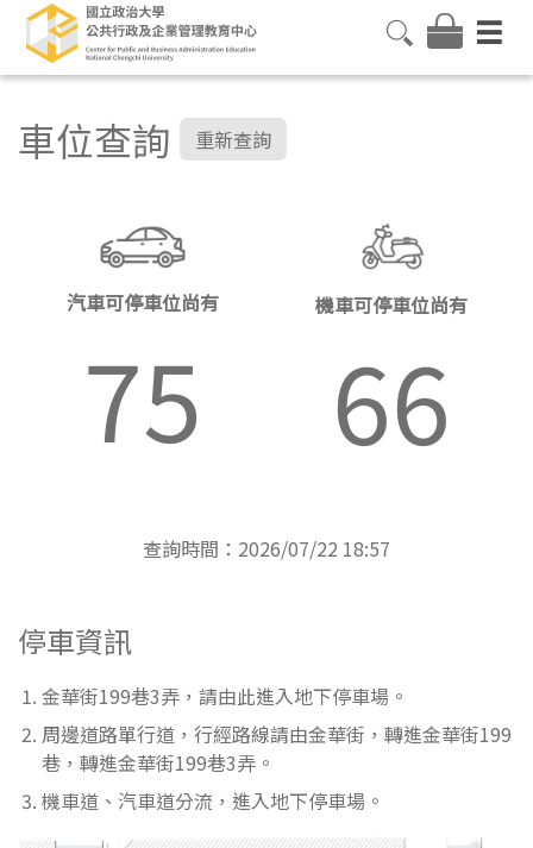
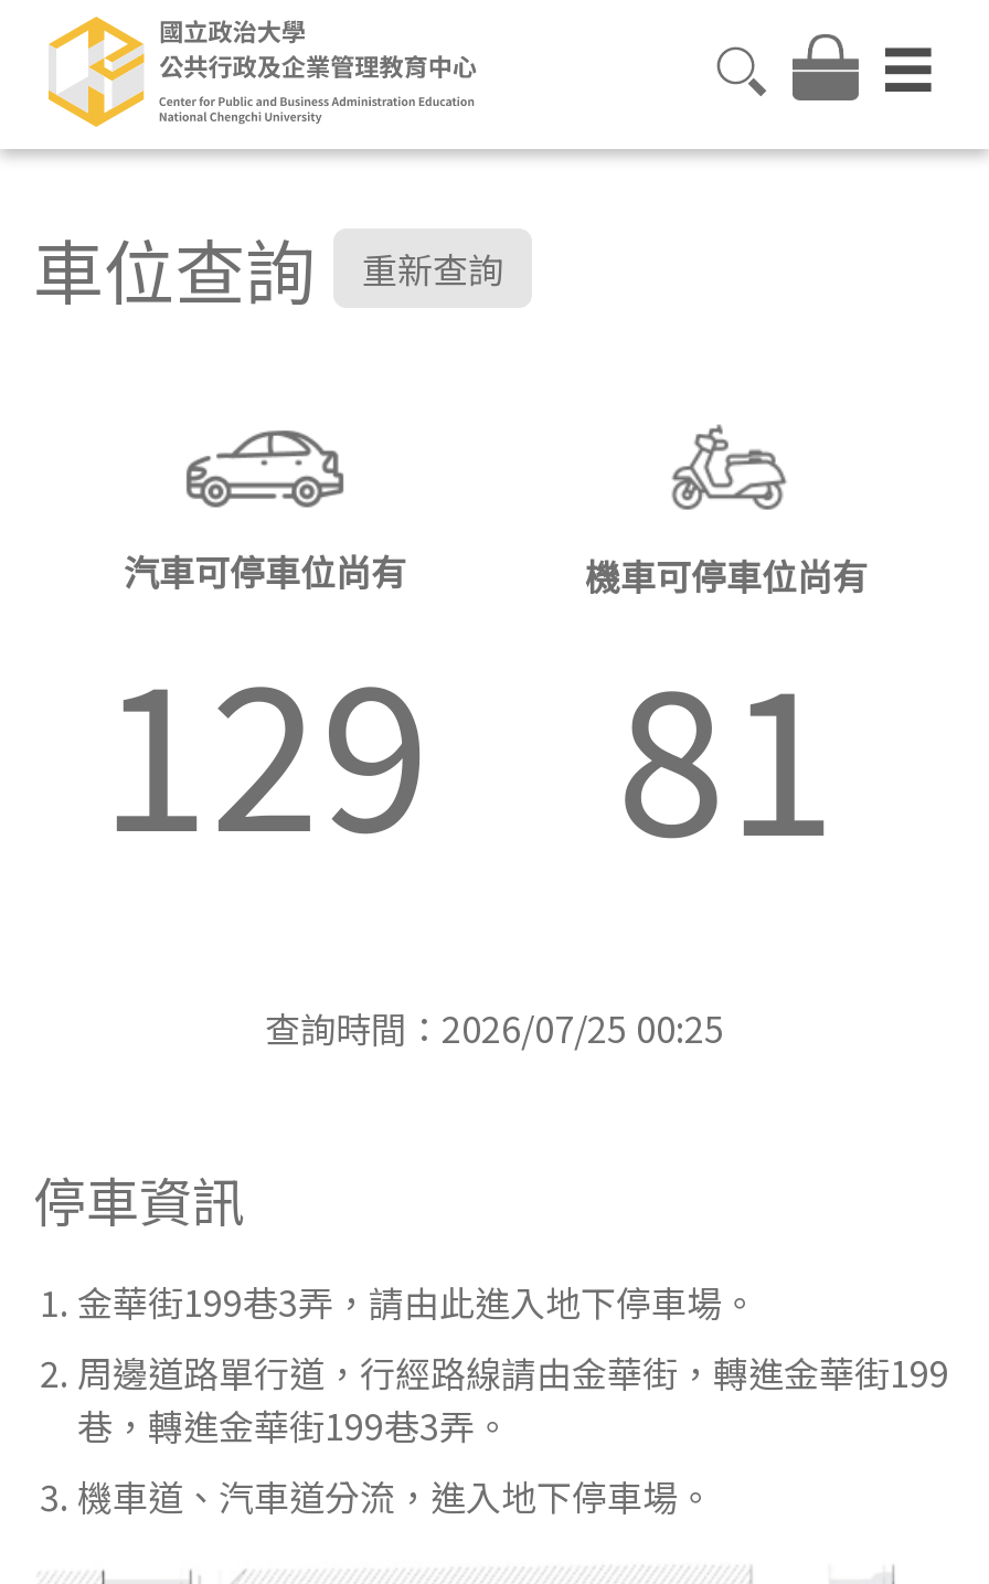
[83,318,202,473] 75 -> [99,601,430,888] 129
[331,321,450,476] 66 -> [616,606,837,893] 81
[143,534,390,563] 查詢時間：2026/07/22 18:57 -> [265,1001,724,1054] 查詢時間：2026/07/25 00:25

